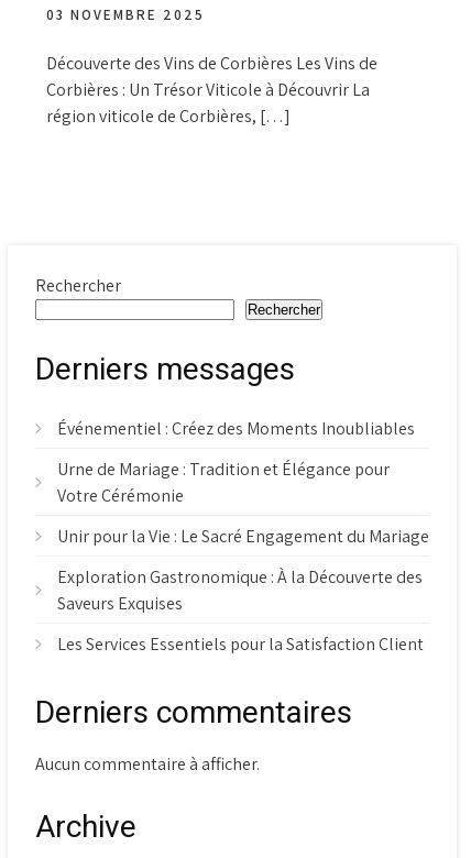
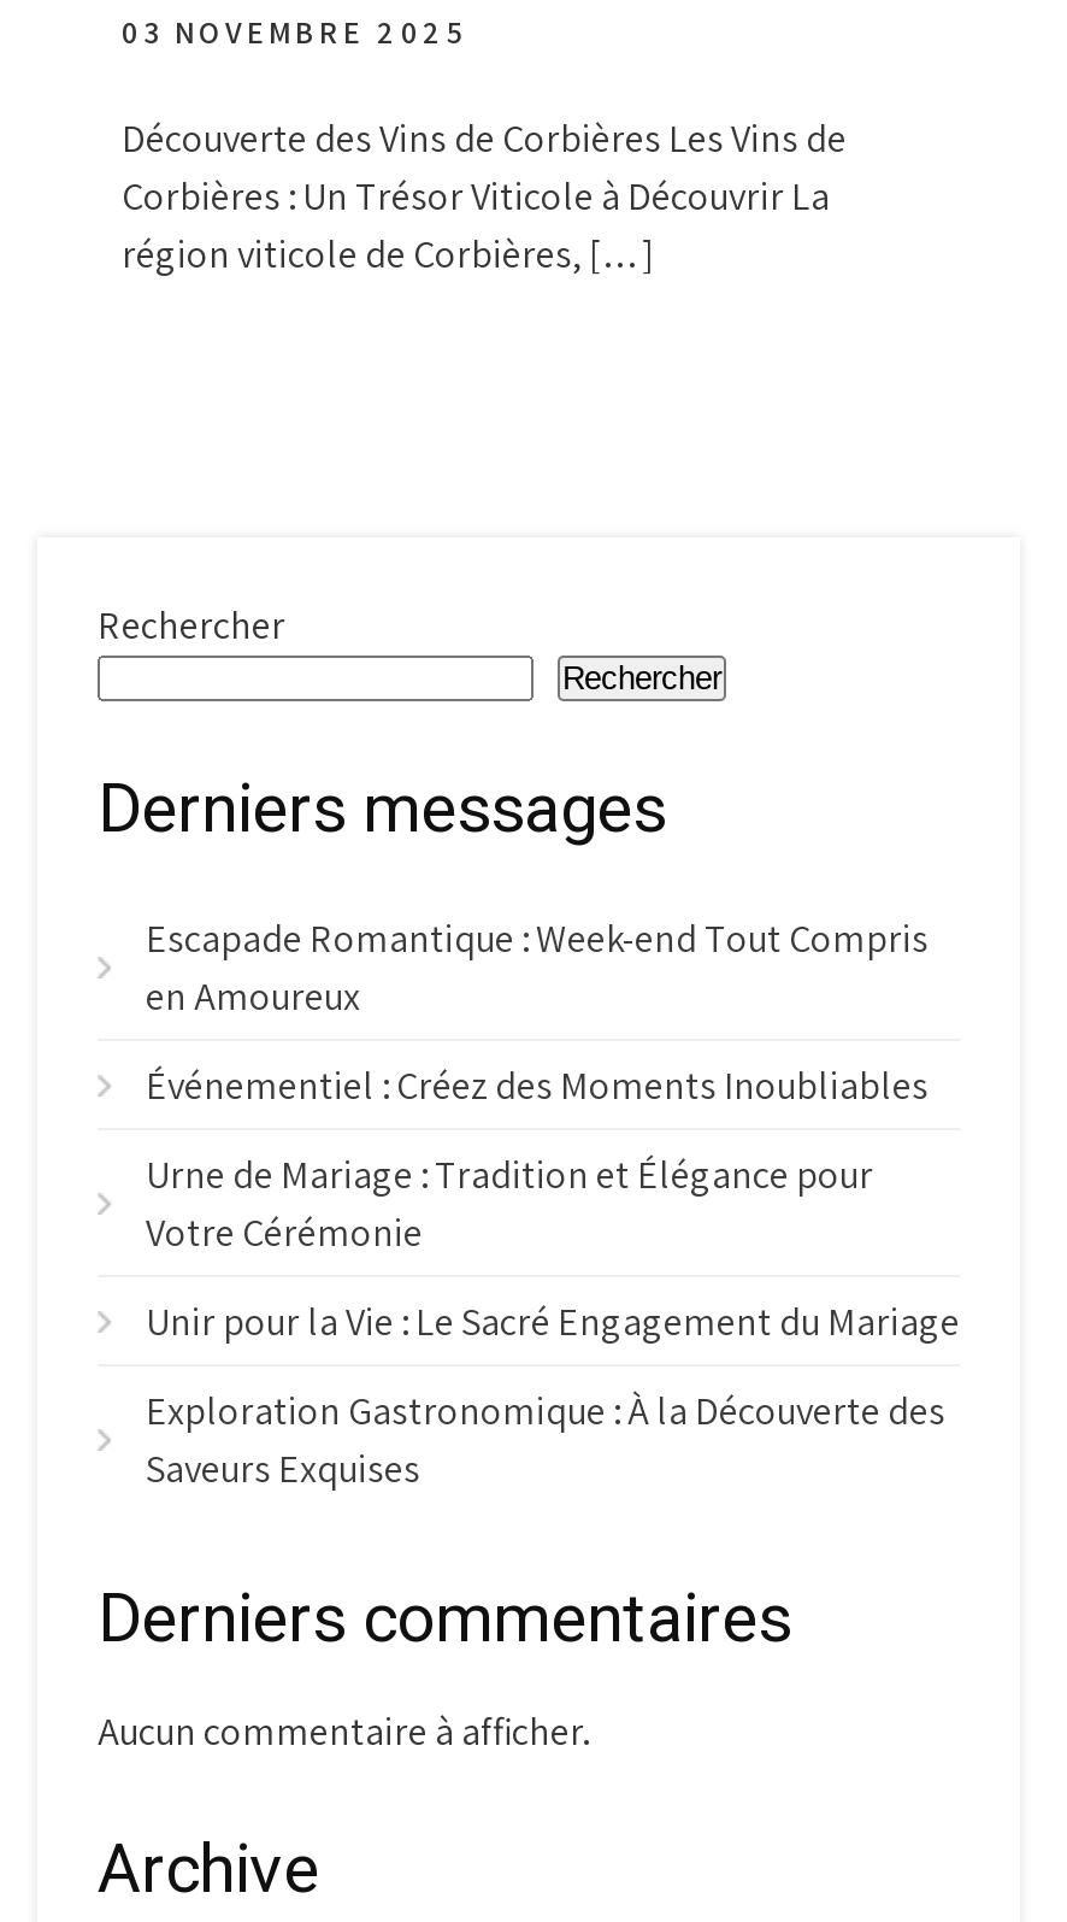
none -> [146,913,929,1022] Escapade Romantique : Week-end Tout Compris | en Amoureux
moved [57,417,429,615] -> [146,1060,960,1494]: Événementiel : Créez des Moments Inoubliables | Urne de Mariage : Tradition et Élégance pour | Votre Cérémonie | Unir pour la Vie : Le Sacré Engagement du Mariage | Exploration Gastronomique : À la Découverte des | Saveurs Exquises
[57,632,424,656] Les Services Essentiels pour la Satisfaction Client -> none

